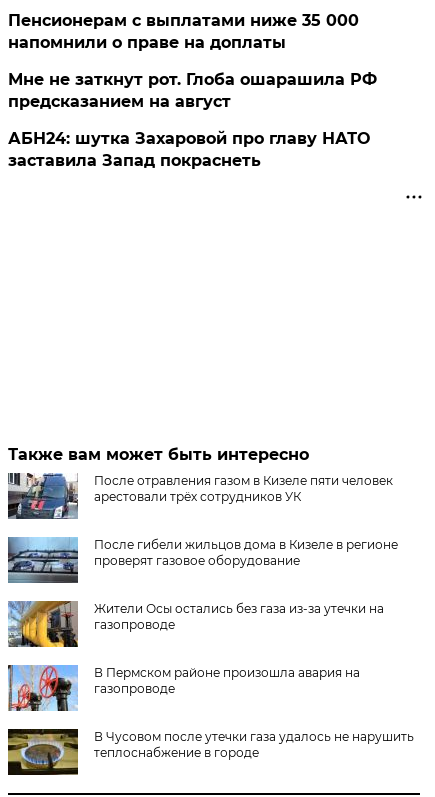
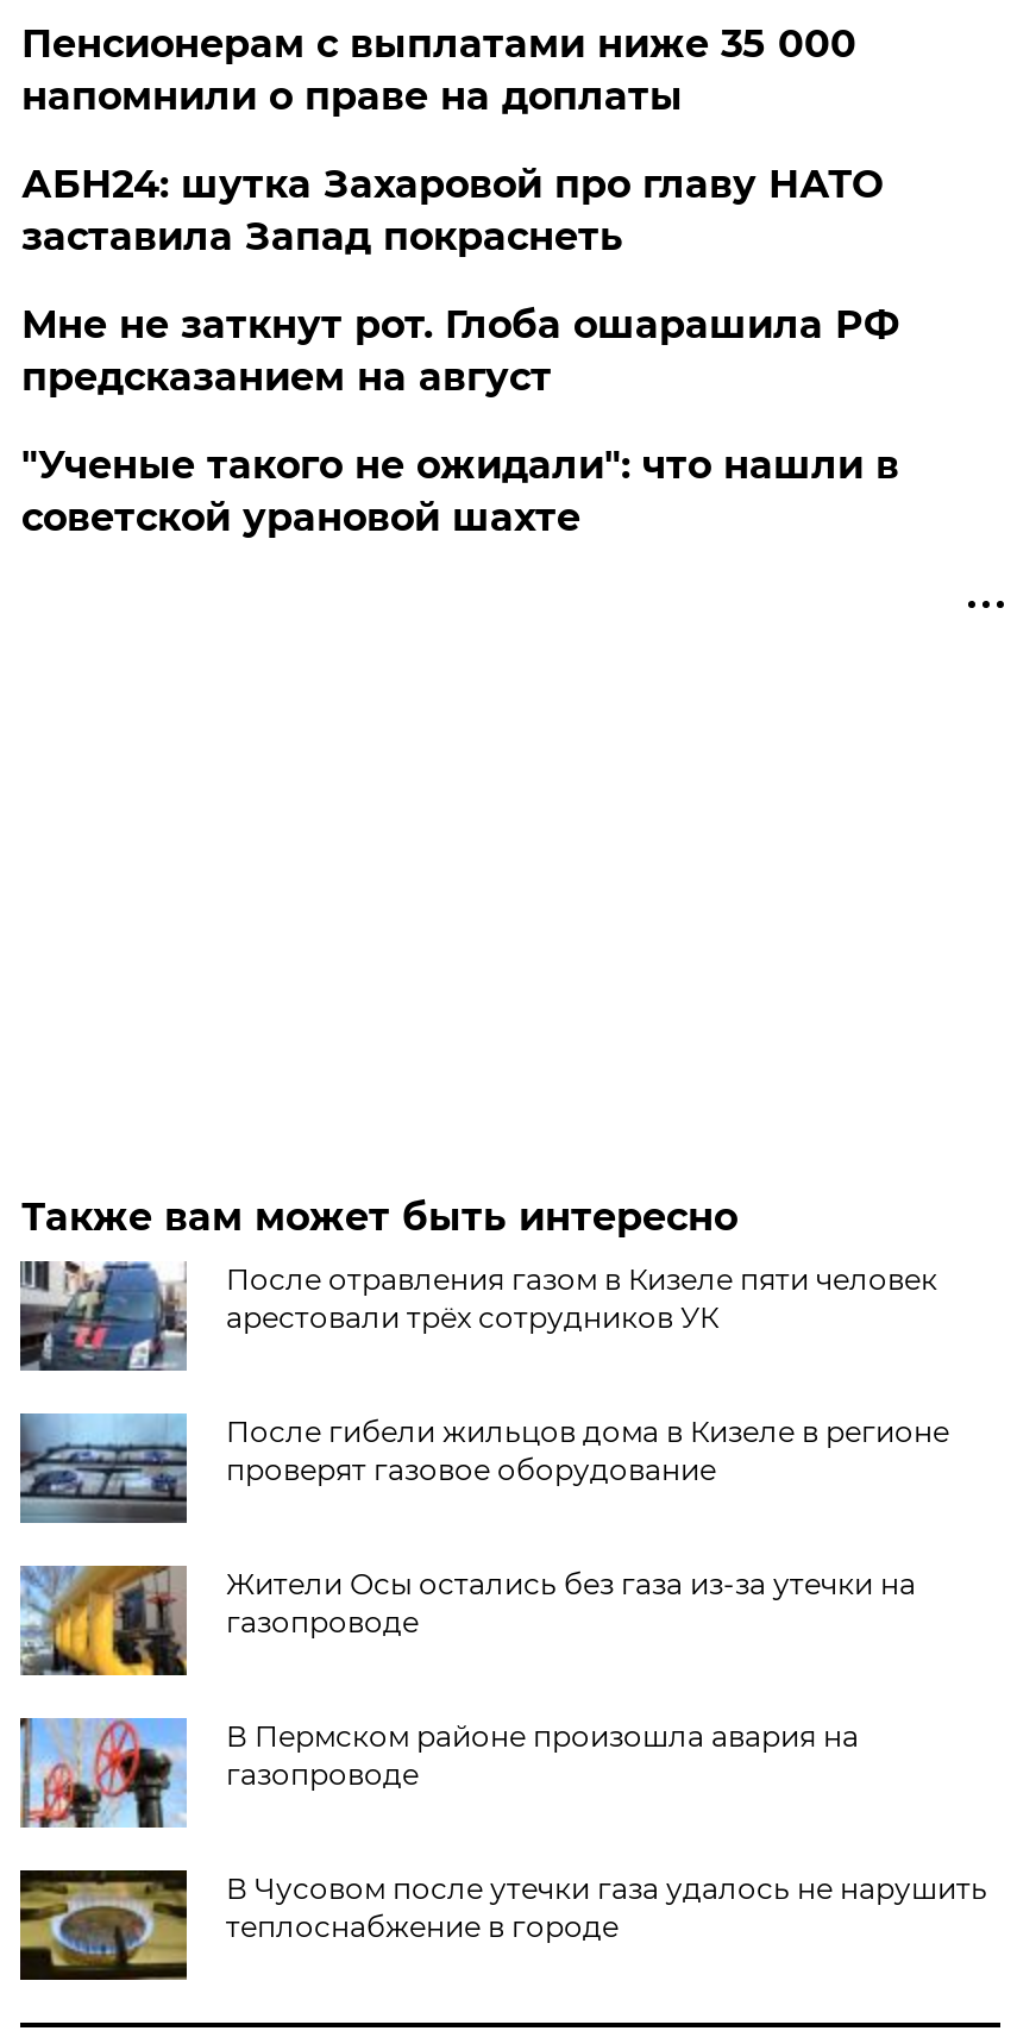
none -> [21,442,899,540] "Ученые такого не ожидали": что нашли в | советской урановой шахте
moved [8,129,370,170] -> [21,162,882,259]: АБН24: шутка Захаровой про главу НАТО | заставила Запад покраснеть

